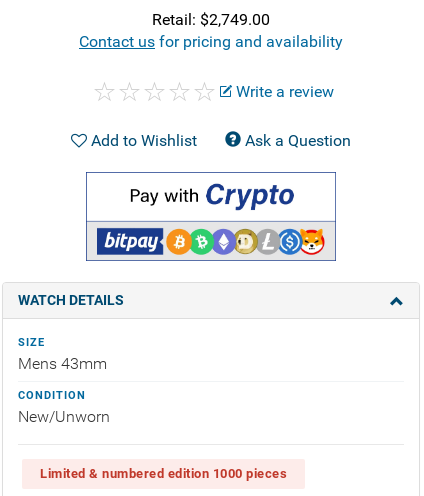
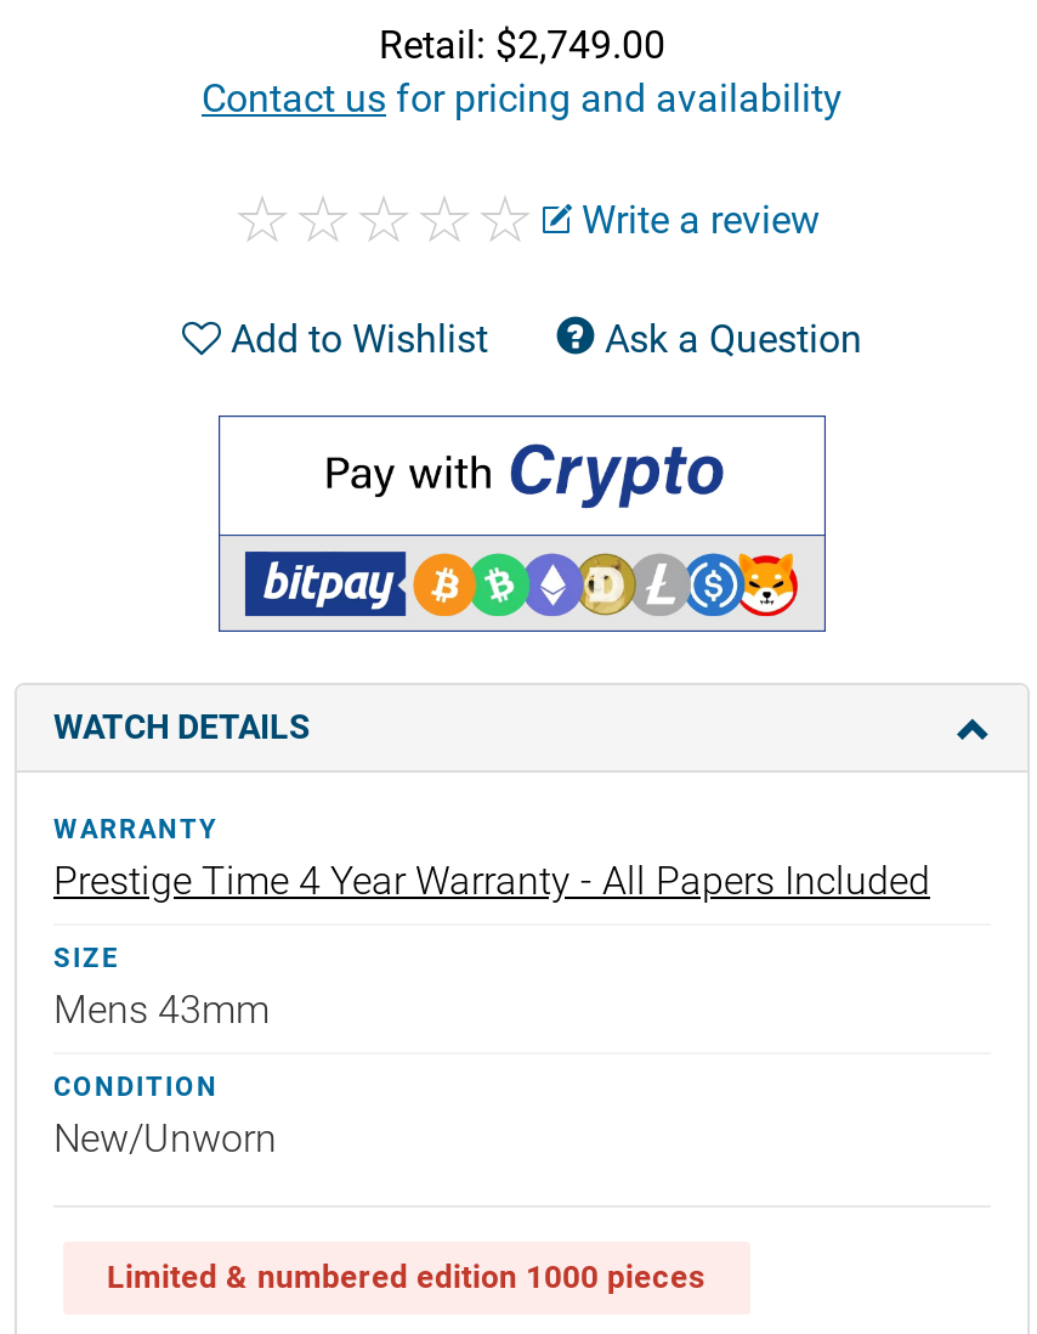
none -> [53,814,930,904] WARRANTY | Prestige Time 4 Year Warranty - All Papers Included

